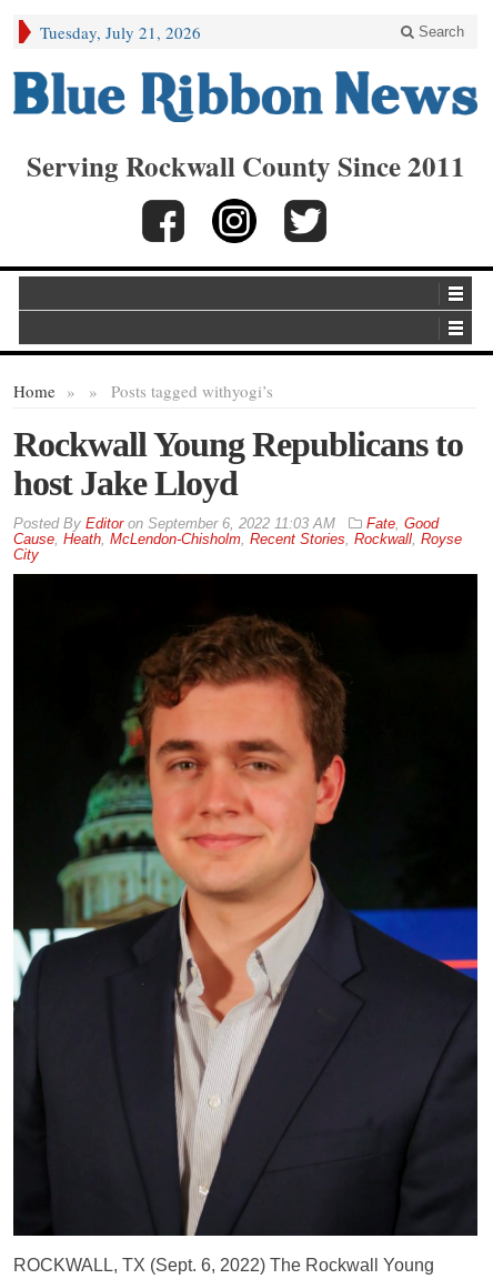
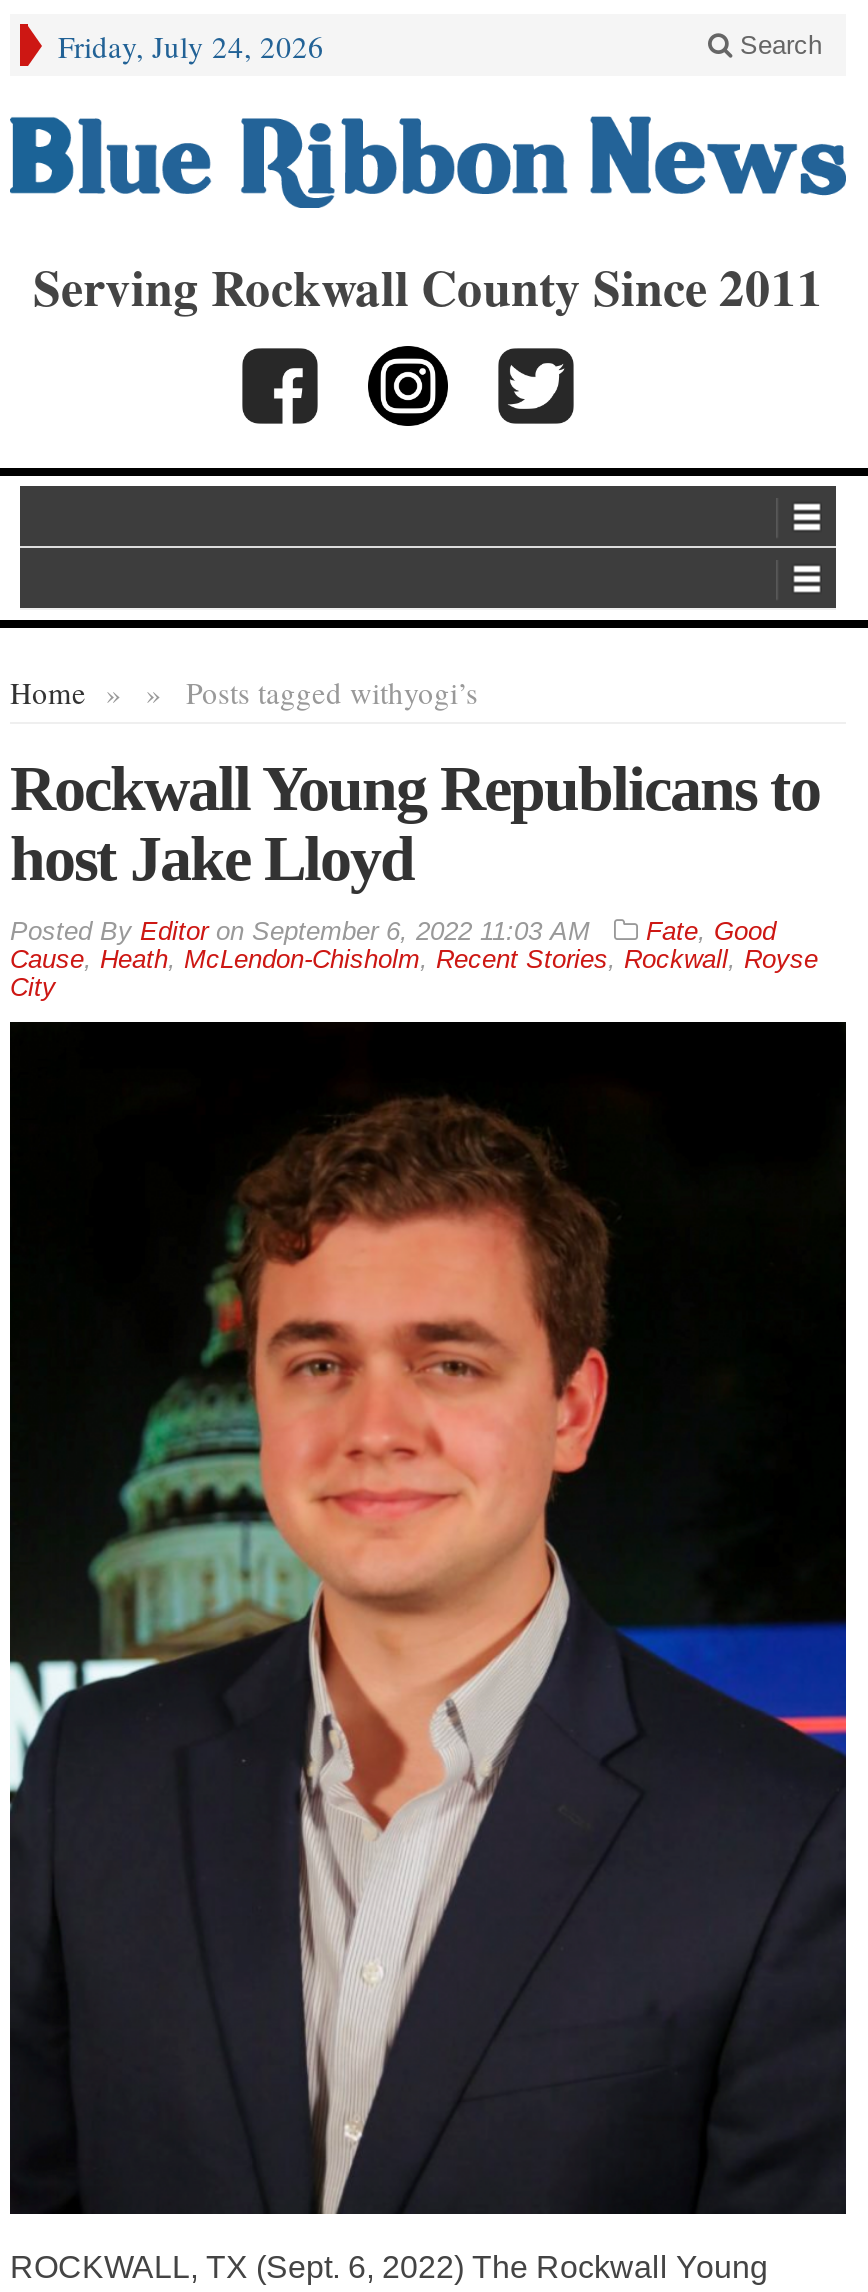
[40,21,201,43] Tuesday, July 21, 2026 -> [58,26,324,66] Friday, July 24, 2026

